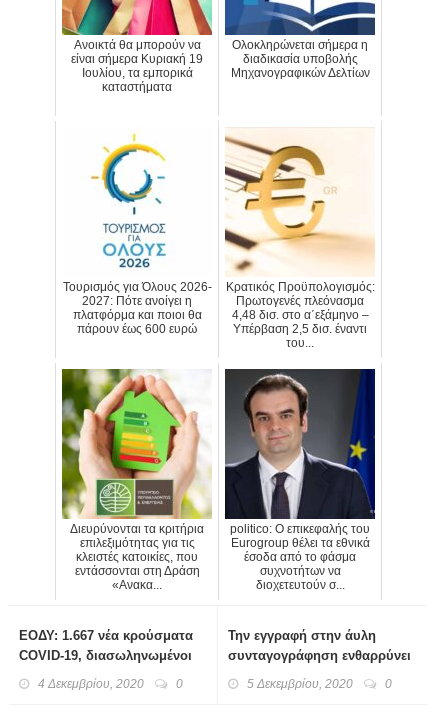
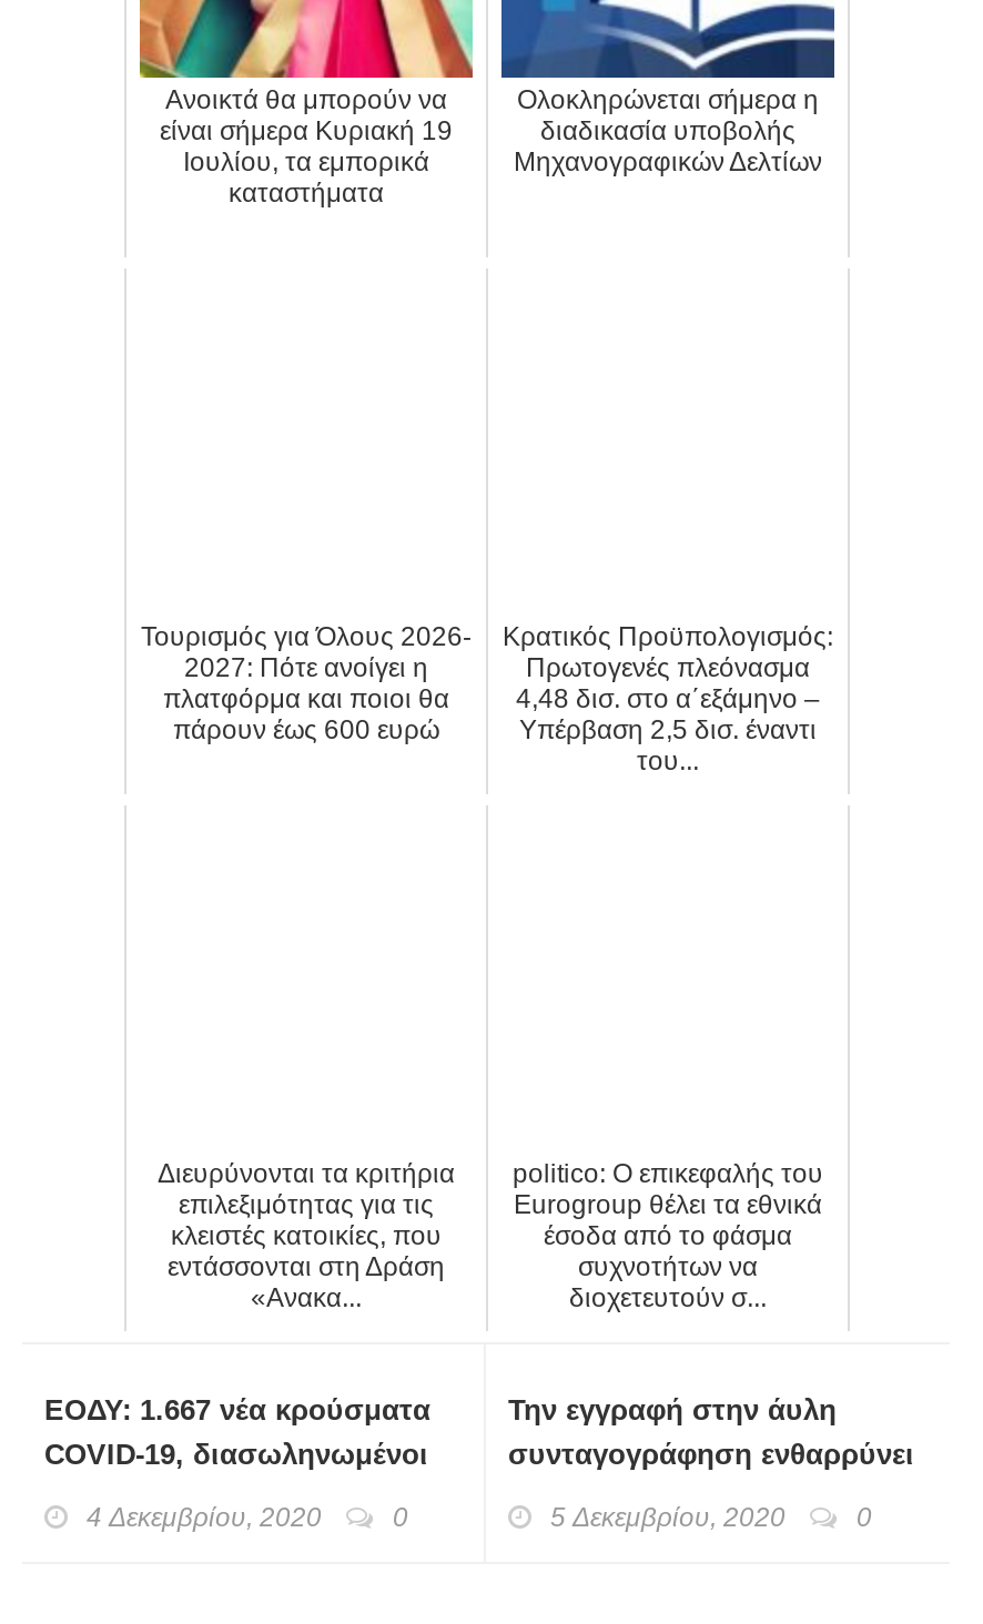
[90,133,166,215] [image] -> none
[224,134,375,275] [image] -> none
[102,223,166,269] [image] -> none
[61,368,213,520] [image] -> none
[224,368,376,520] [image] -> none

